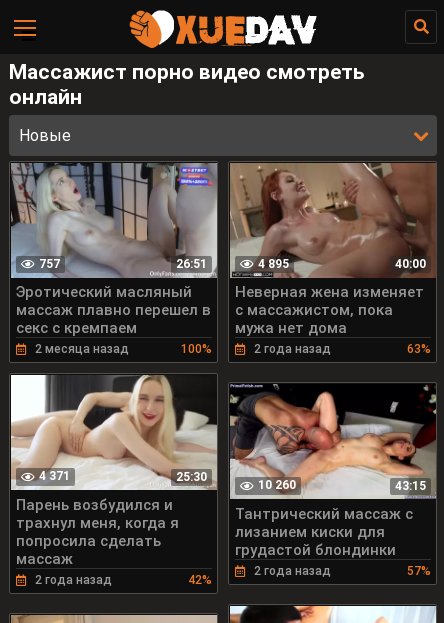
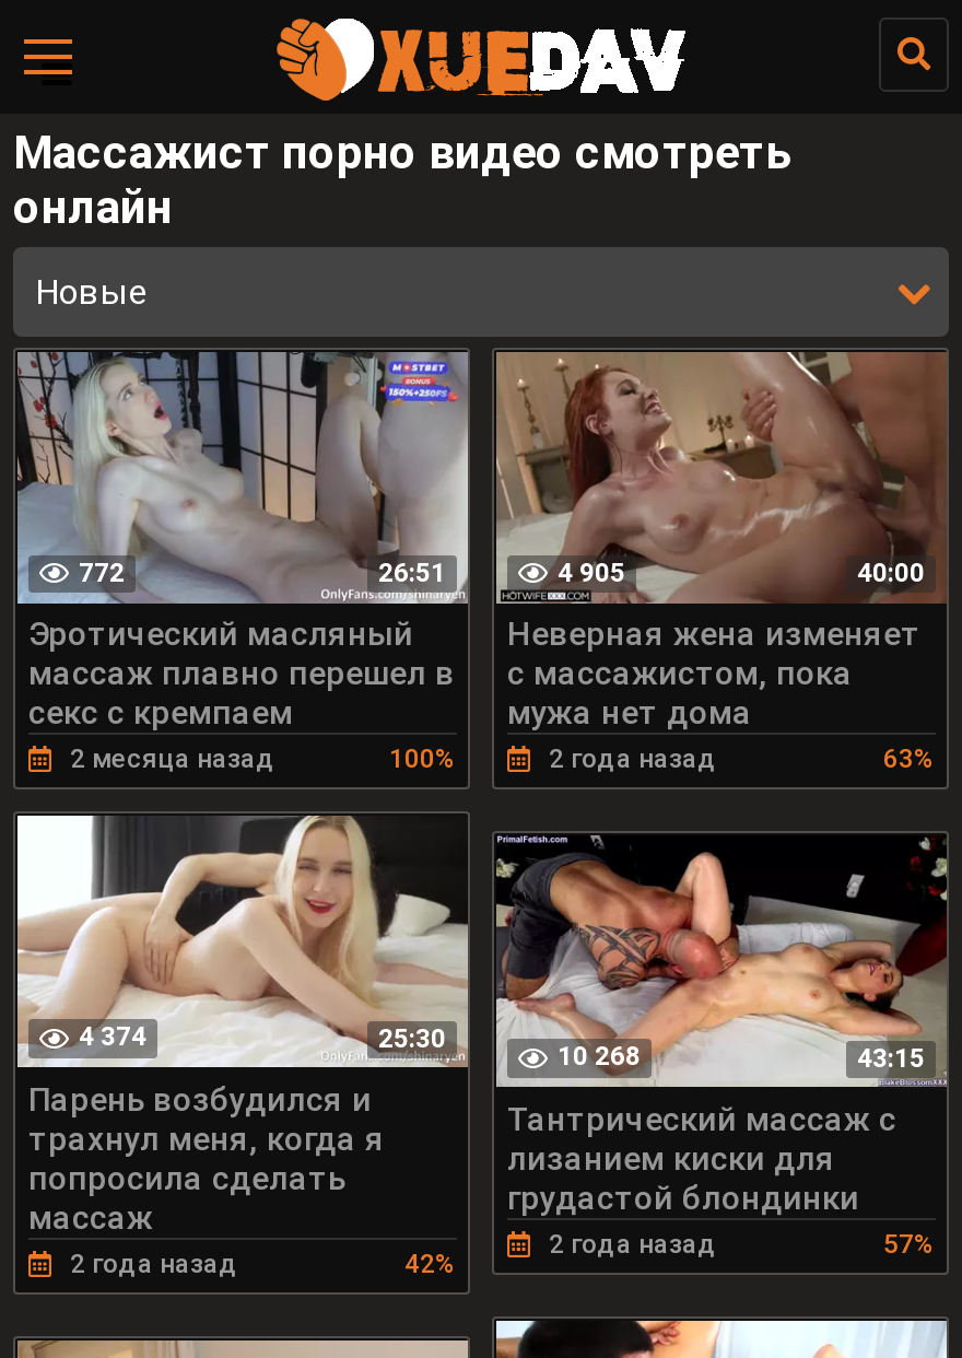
[39,257,60,271] 757 -> [79,558,125,588] 772
[258,257,289,271] 4 895 -> [558,558,625,588] 4 905
[39,469,70,483] 4 371 -> [79,1022,146,1053] 4 374
[258,478,296,492] 10 260 -> [558,1042,641,1072] 10 268

